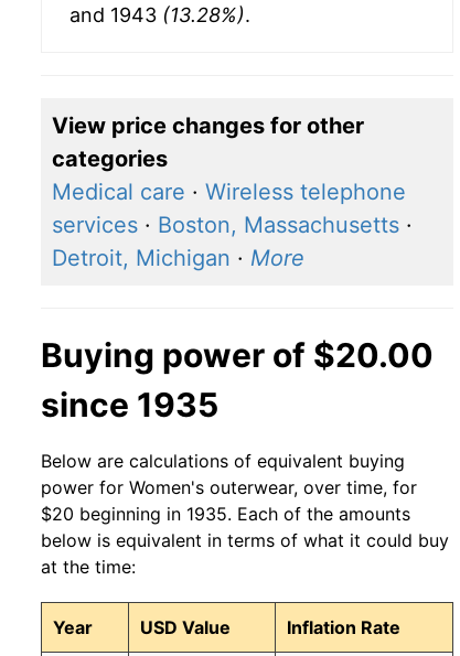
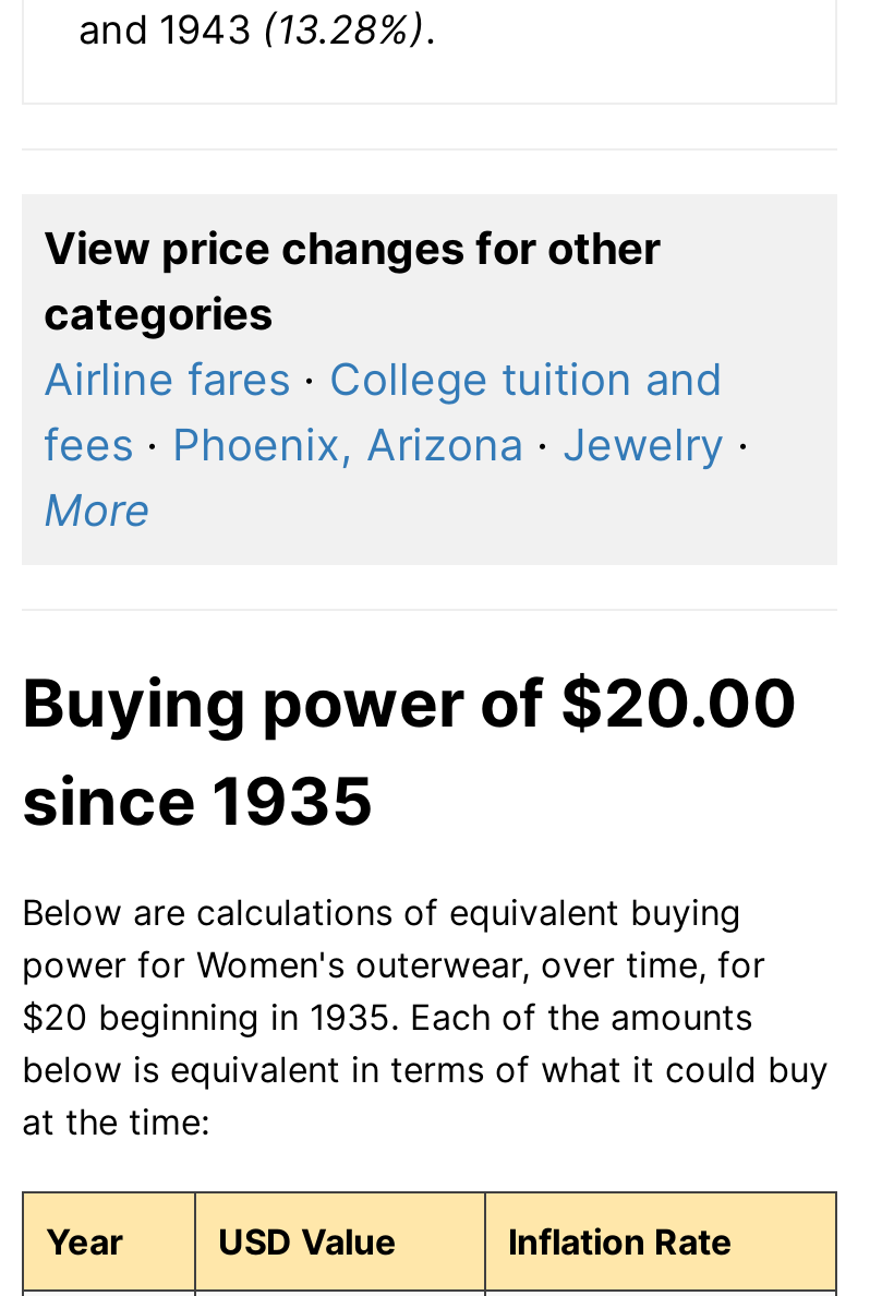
[52,179,413,271] Medical care · Wireless telephone | services · Boston, Massachusetts · | Detroit, Michigan · More -> [44,354,750,537] Airline fares · College tuition and | fees · Phoenix, Arizona · Jewelry · | More

